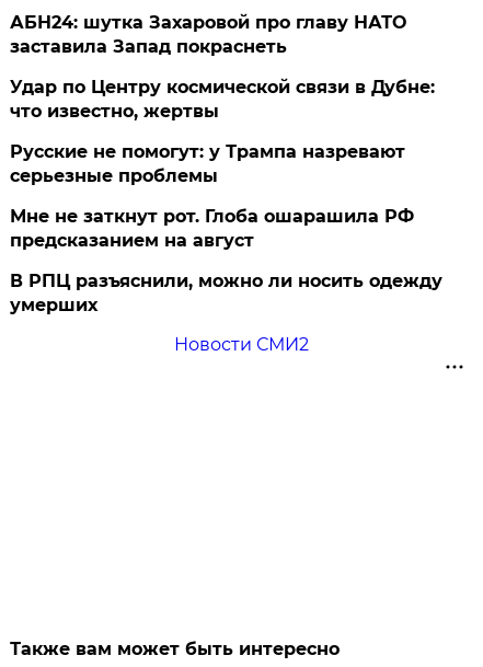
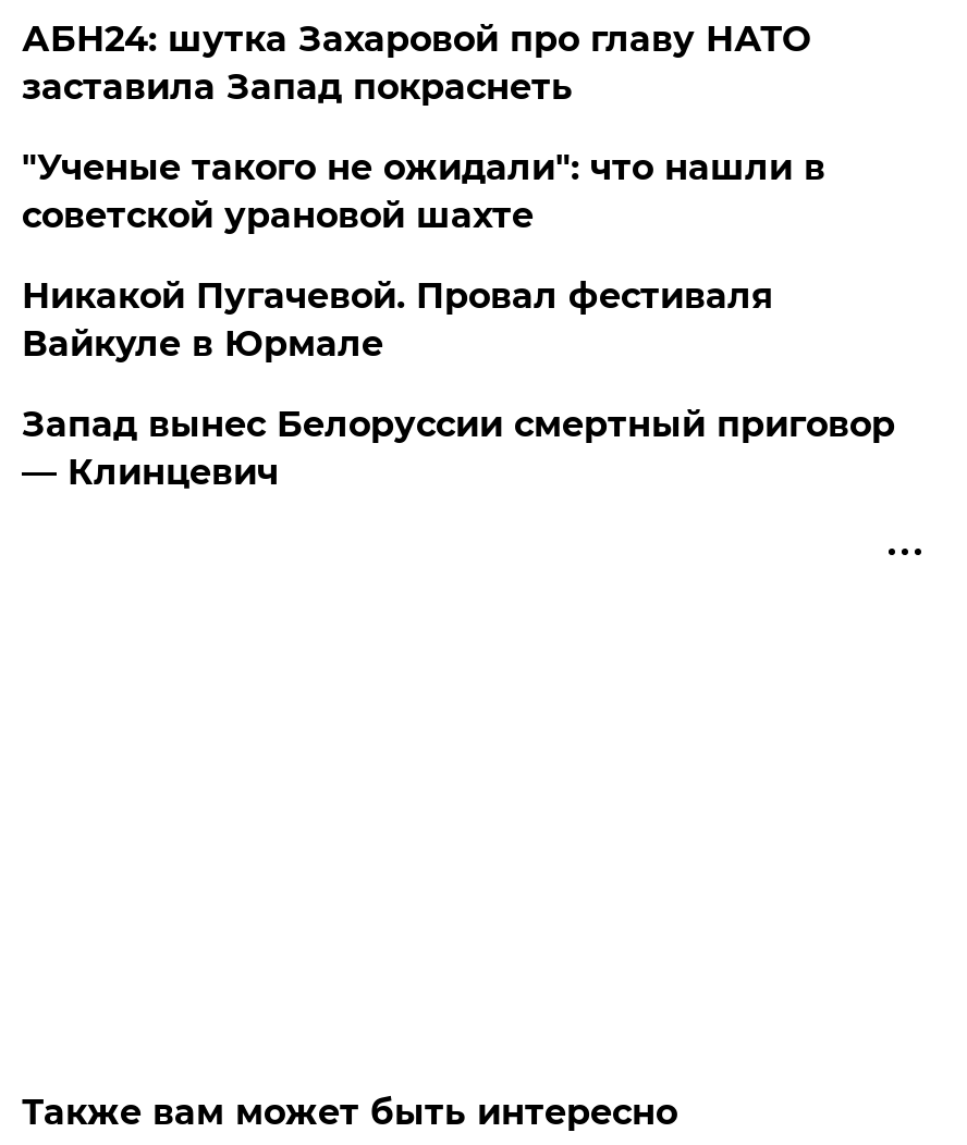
[10,77,443,355] Удар по Центру космической связи в Дубне: | что известно, жертвы | Русские не помогут: у Трампа назревают | серьезные проблемы | Мне не заткнут рот. Глоба ошарашила РФ | предсказанием на август | В РПЦ разъяснили, можно ли носить одежду | умерших | Новости СМИ2 -> [22,147,895,493] "Ученые такого не ожидали": что нашли в | советской урановой шахте | Никакой Пугачевой. Провал фестиваля | Вайкуле в Юрмале | Запад вынес Белоруссии смертный приговор | — Клинцевич

